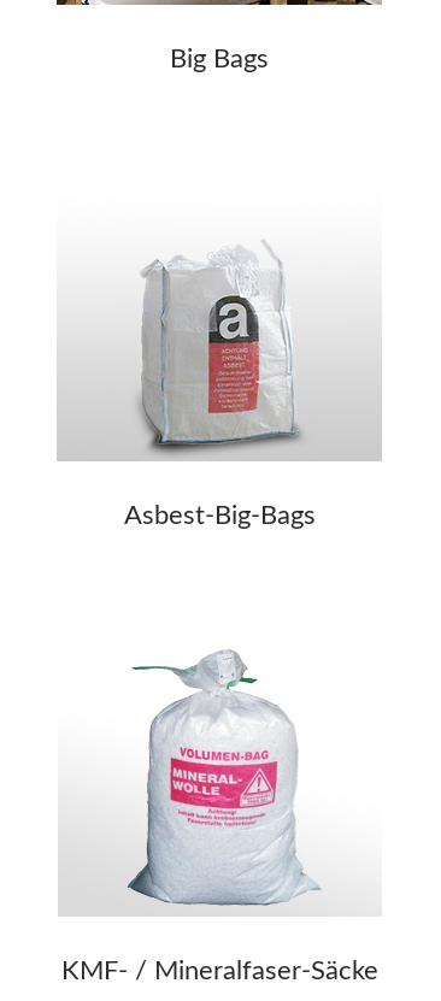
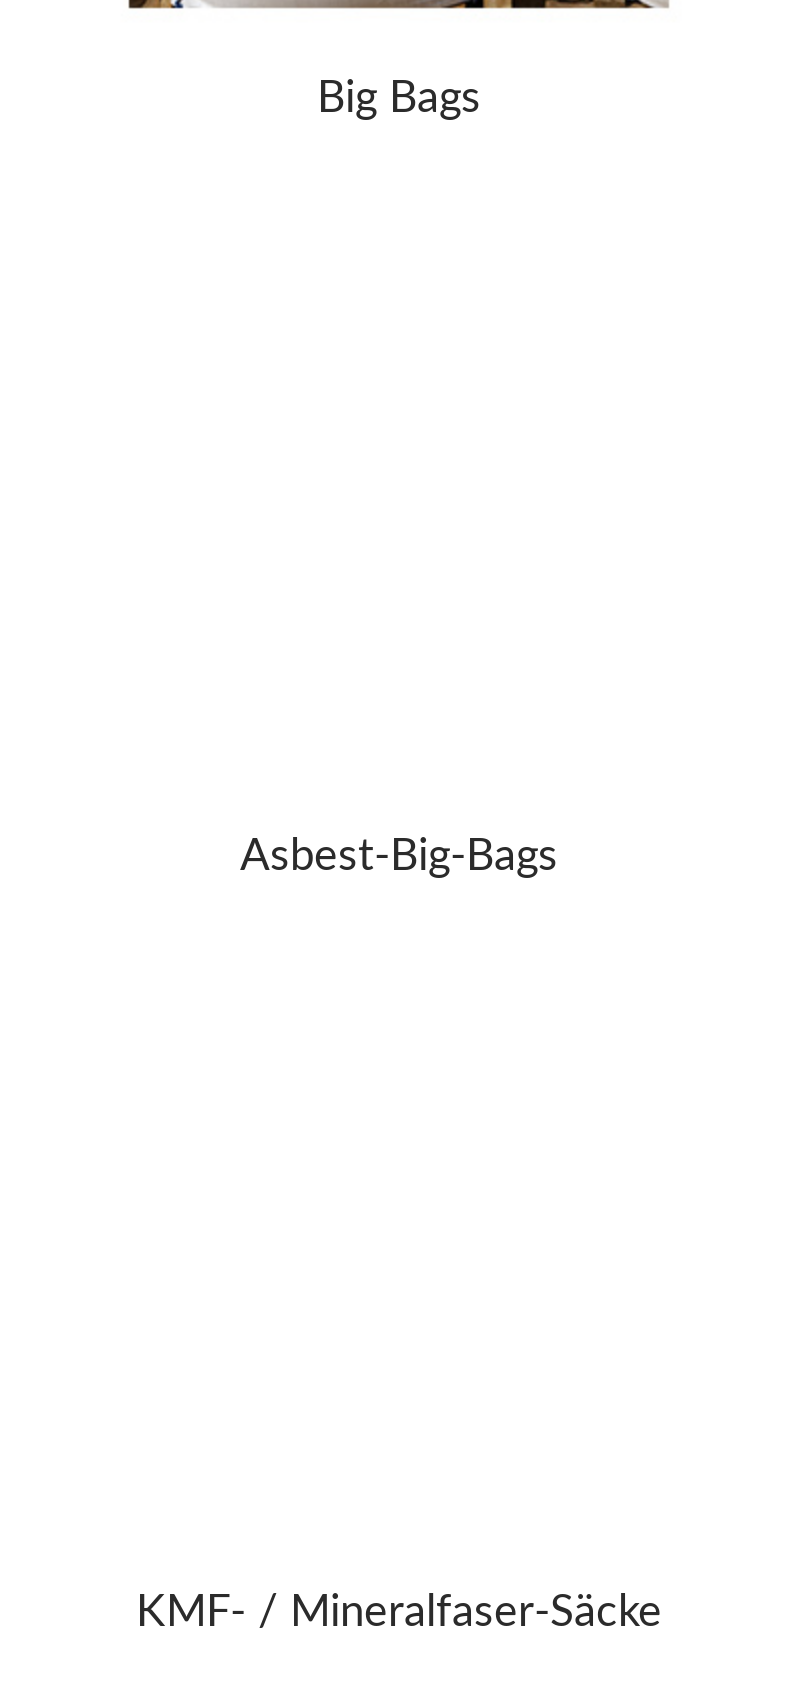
[57,239,382,461] [image] -> none
[58,648,381,917] [image] -> none

